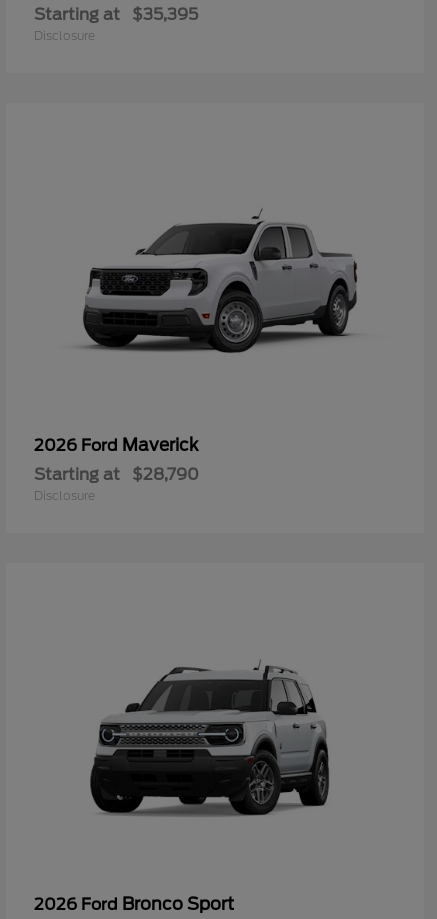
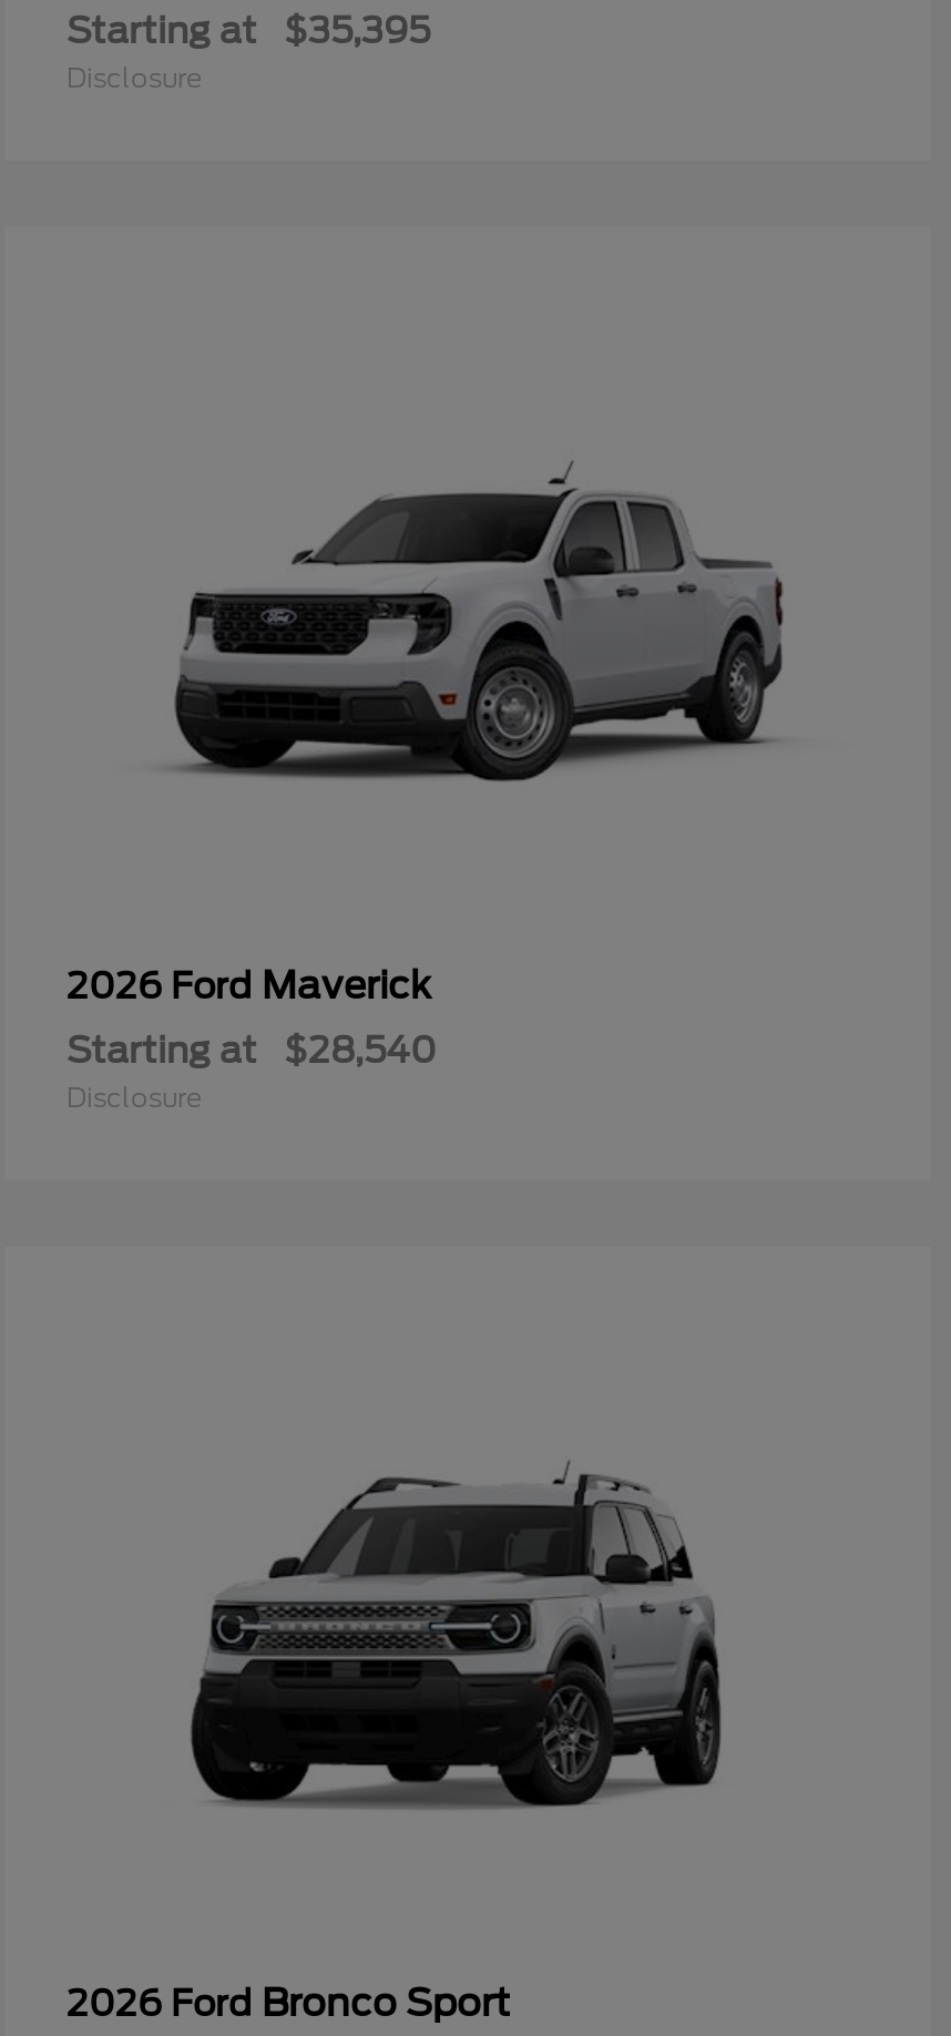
[34,465,199,484] Starting at $28,790 -> [67,1029,437,1071] Starting at $28,540

